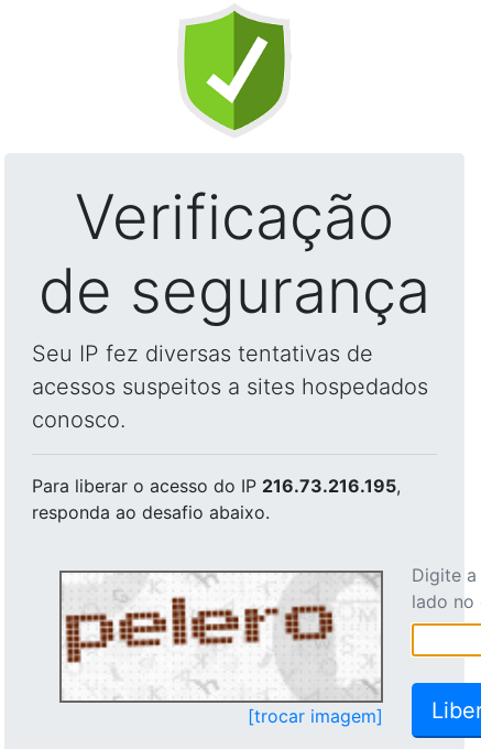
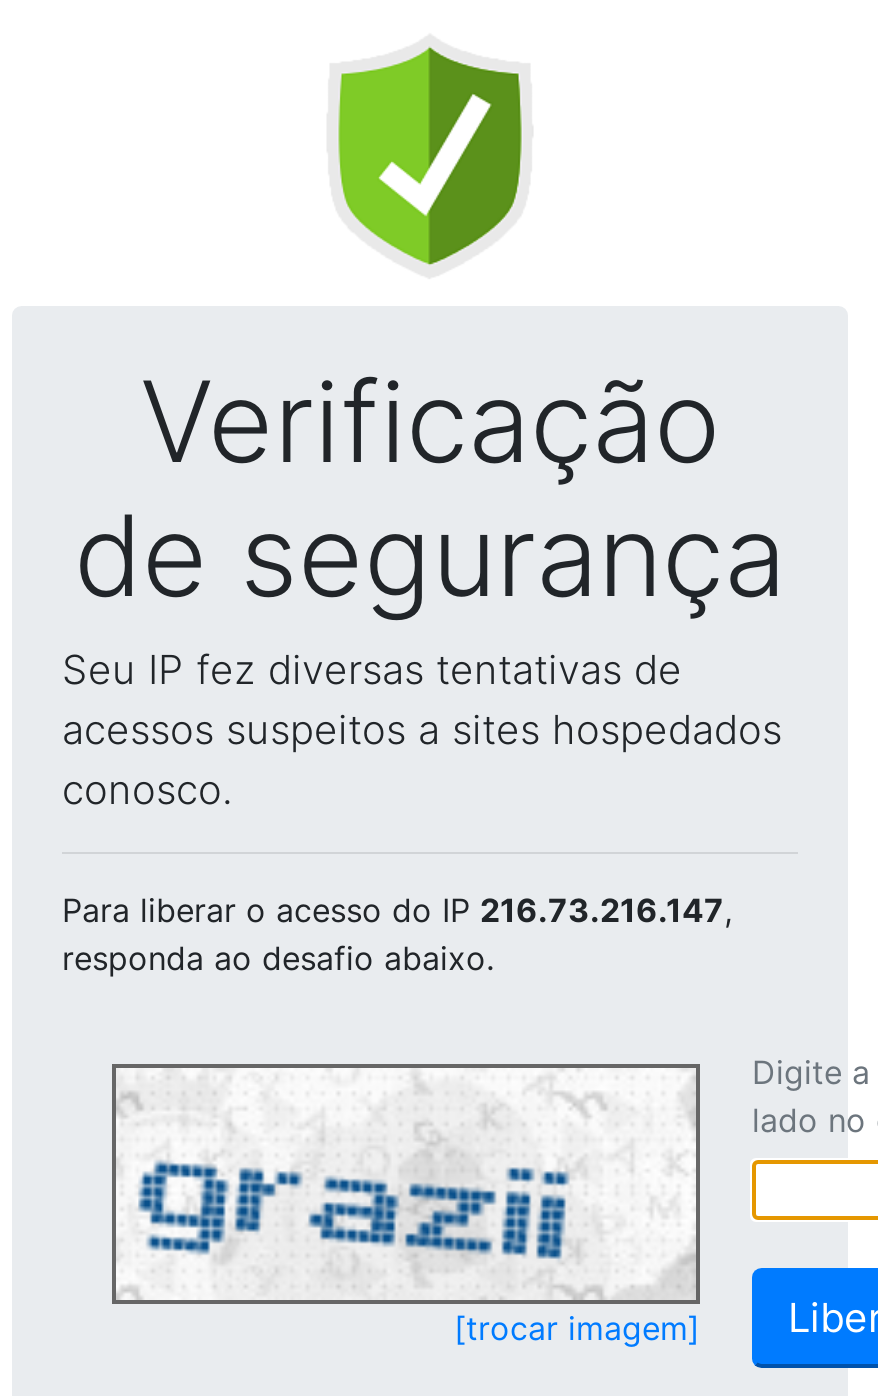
[32,475,401,497] Para liberar o acesso do IP 216.73.216.195, -> [62,890,732,930] Para liberar o acesso do IP 216.73.216.147,
[65,575,379,691] [image] -> [122,1070,694,1292] [image]

